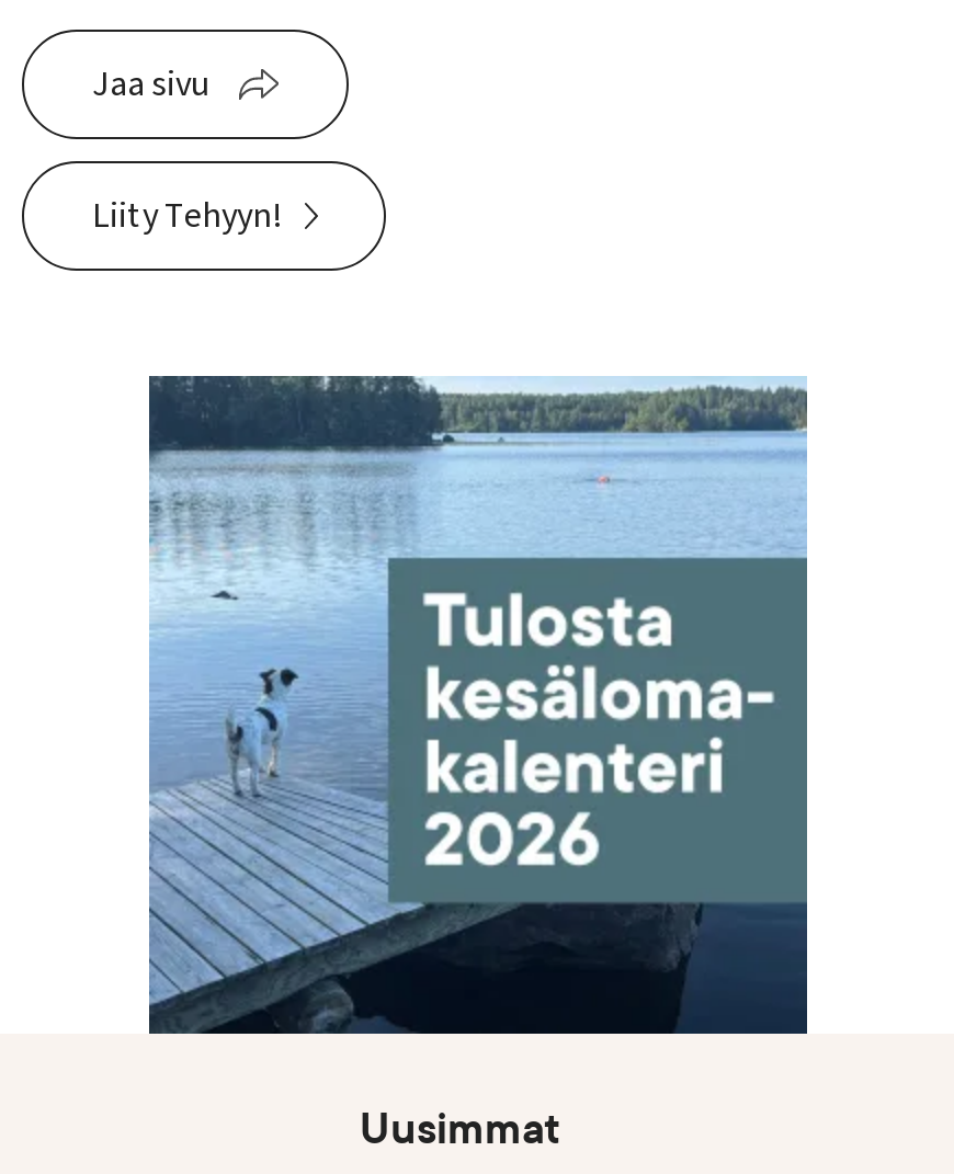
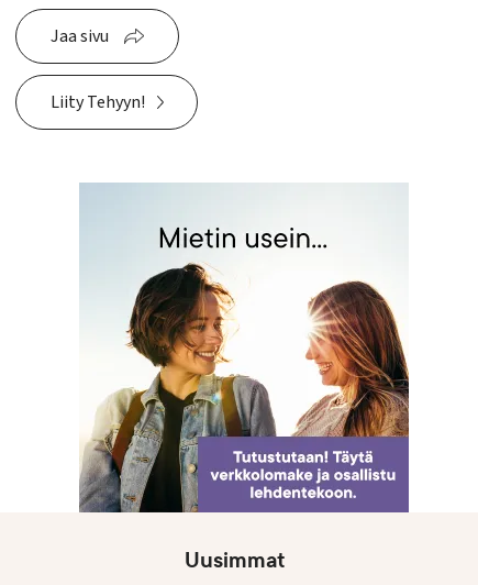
[147,374,809,1036] [image] -> [79,183,410,514] [image]

